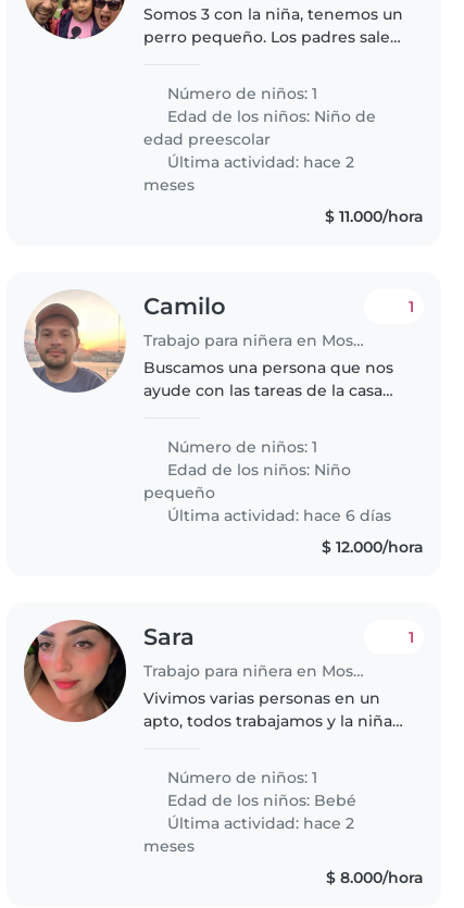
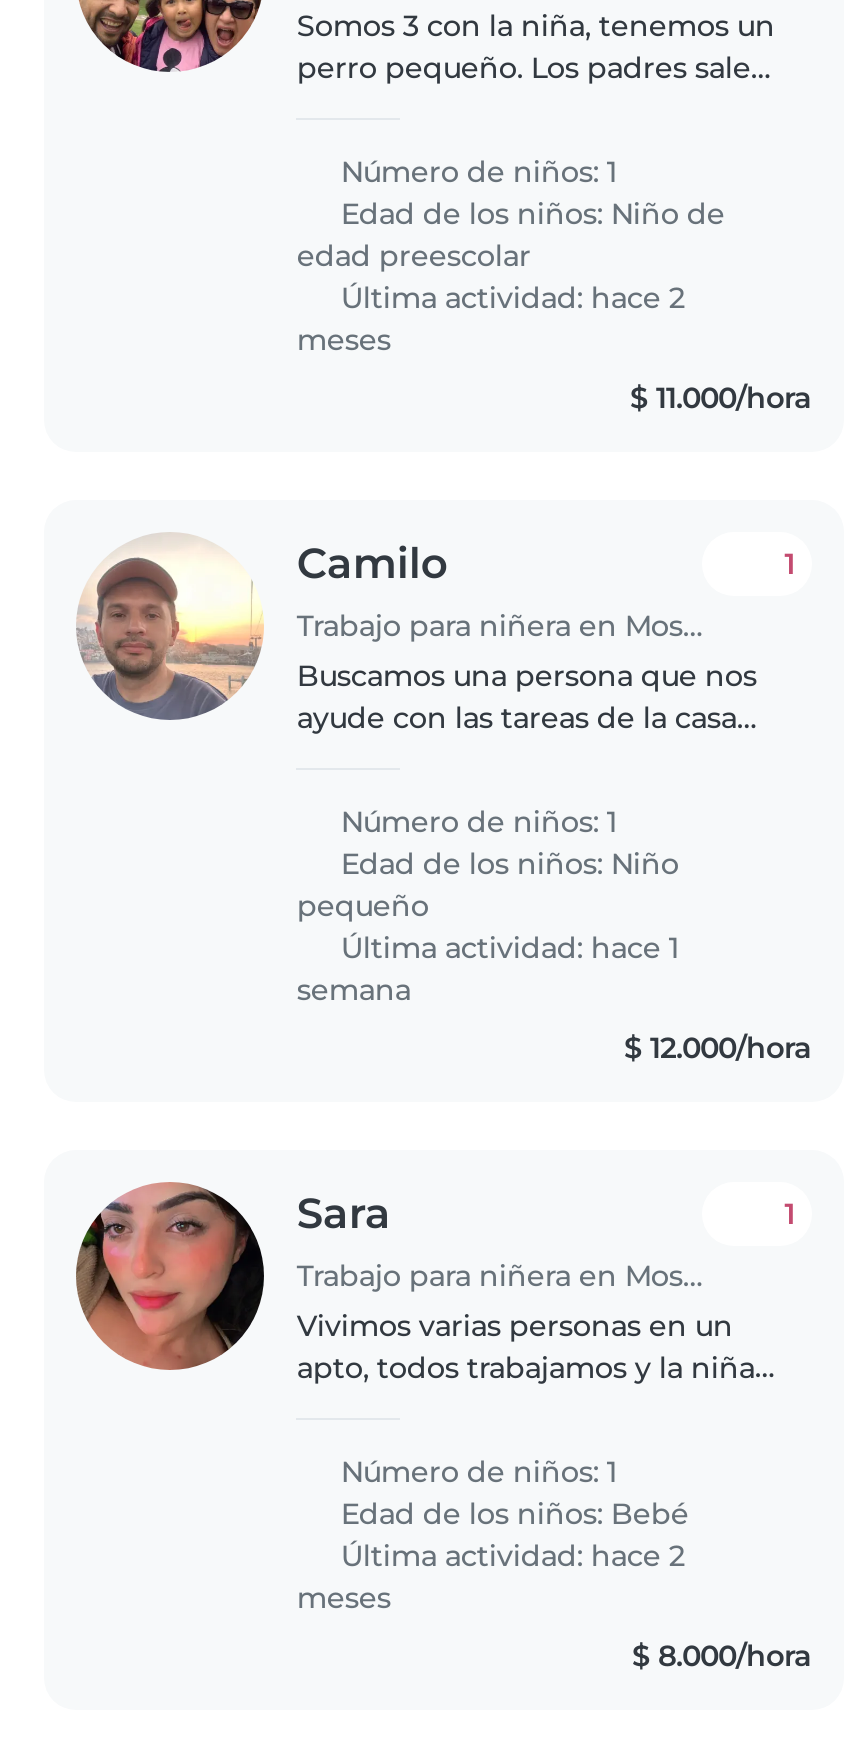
[163,506,392,525] Última actividad: hace 6 días -> [297,930,679,1008] Última actividad: hace 1 | semana

